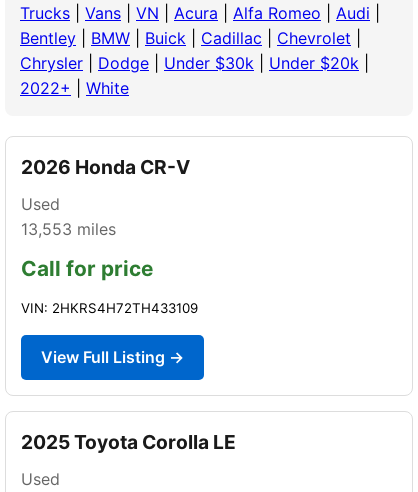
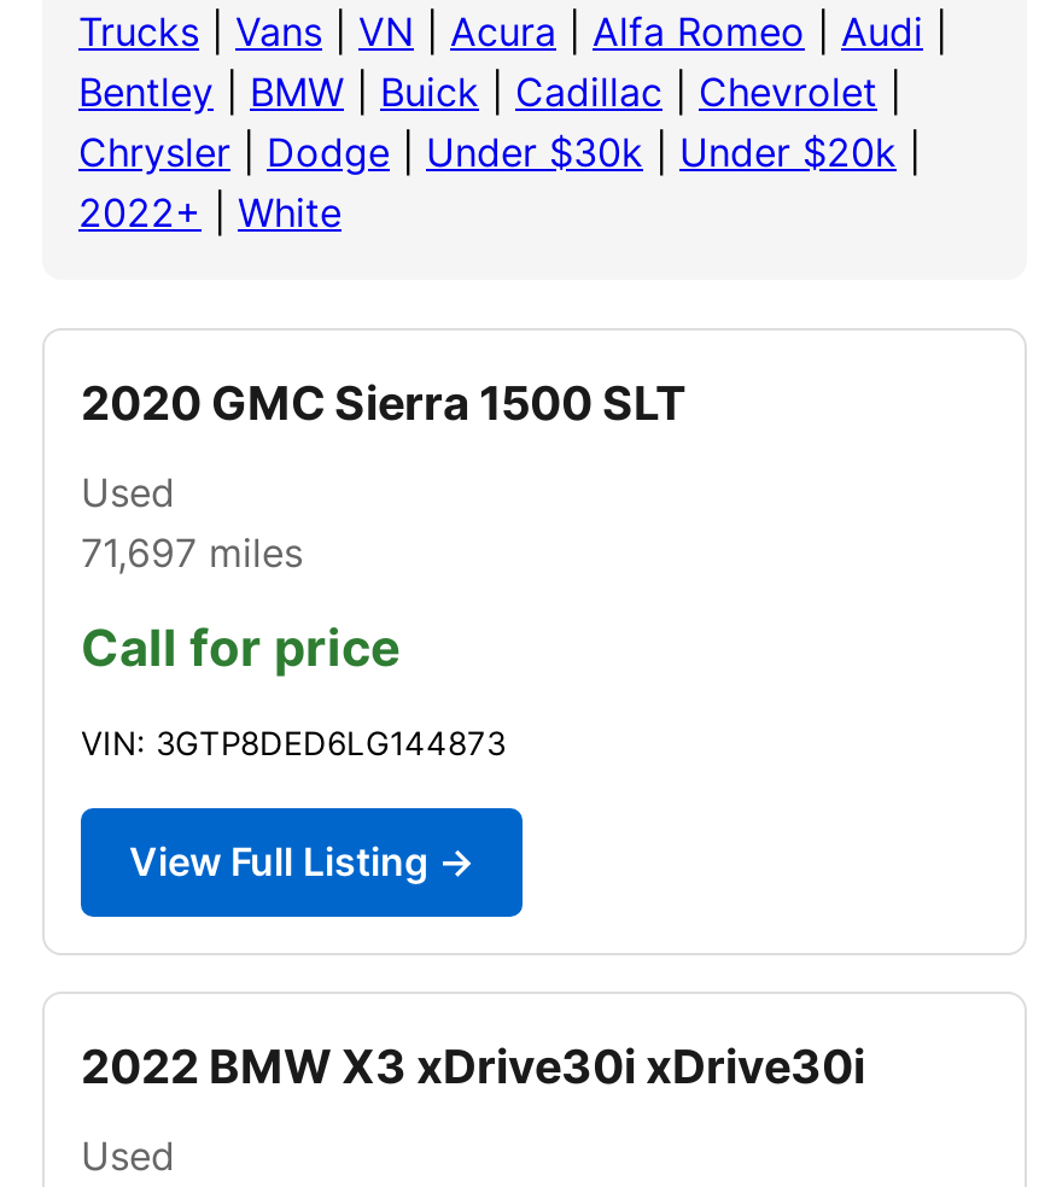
[21,155,190,179] 2026 Honda CR-V -> [81,374,687,432] 2020 GMC Sierra 1500 SLT
[21,219,116,239] 13,553 miles -> [81,528,303,576] 71,697 miles
[21,300,198,316] VIN: 2HKRS4H72TH433109 -> [81,724,506,762] VIN: 3GTP8DED6LG144873
[21,430,236,454] 2025 Toyota Corolla LE -> [81,1037,865,1095] 2022 BMW X3 xDrive30i xDrive30i

